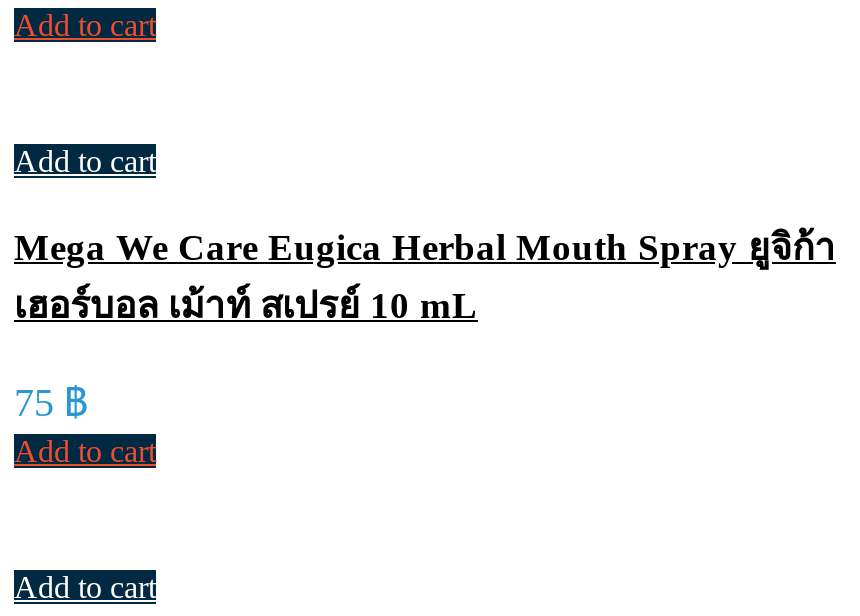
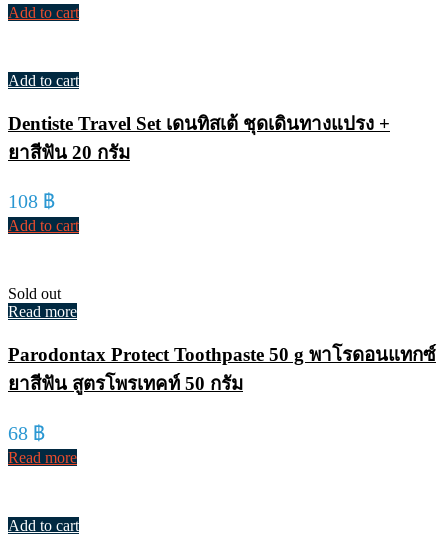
[14,225,836,325] Mega We Care Eugica Herbal Mouth Spray ยูจิก้า | เฮอร์บอล เม้าท์ สเปรย์ 10 mL -> [8,113,390,163] Dentiste Travel Set เดนทิสเต้ ชุดเดินทางแปรง + | ยาสีฟัน 20 กรัม
[14,381,88,425] 75฿ -> [8,190,55,212] 108฿
none -> [8,285,436,466] Sold out | Read more | Parodontax Protect Toothpaste 50 g พาโรดอนแทกซ์ | ยาสีฟัน สูตรโพรเทคท์ 50 กรัม | 68฿ | Read more

